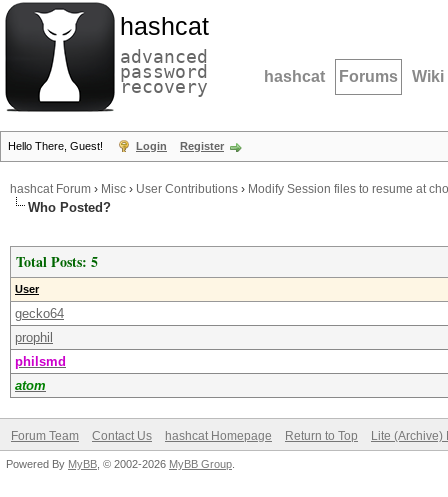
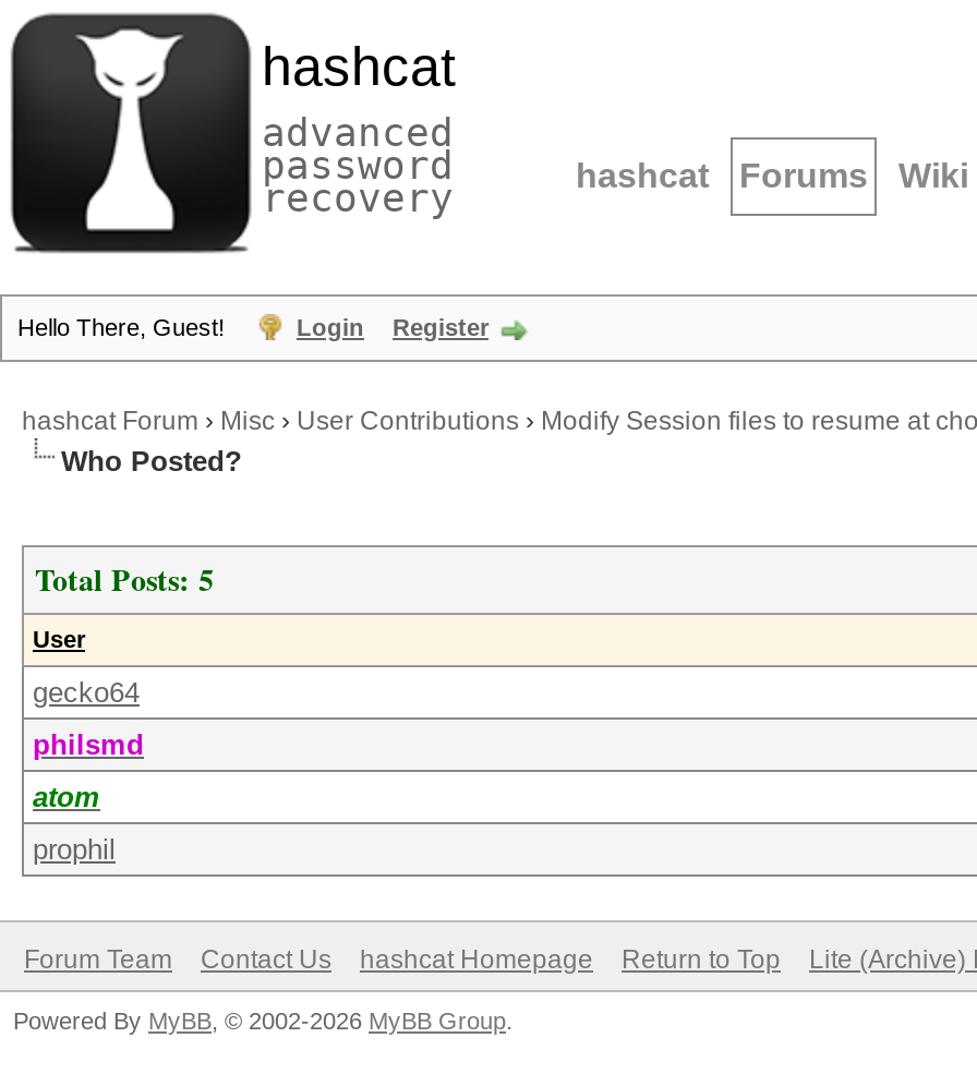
moved [15,330,53,345] -> [33,833,116,866]: prophil
moved [15,354,66,393] -> [33,728,144,813]: philsmd | atom

